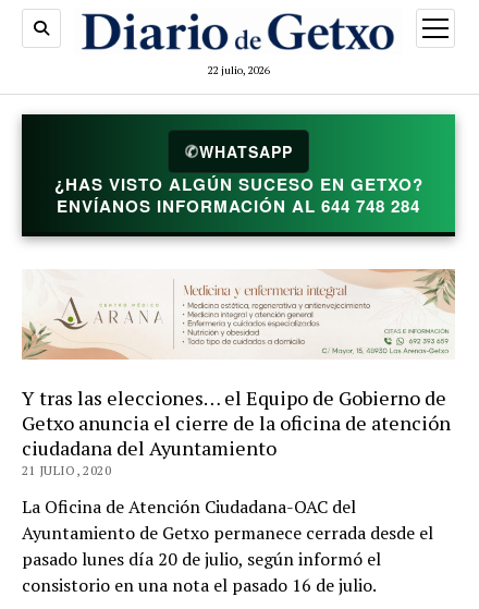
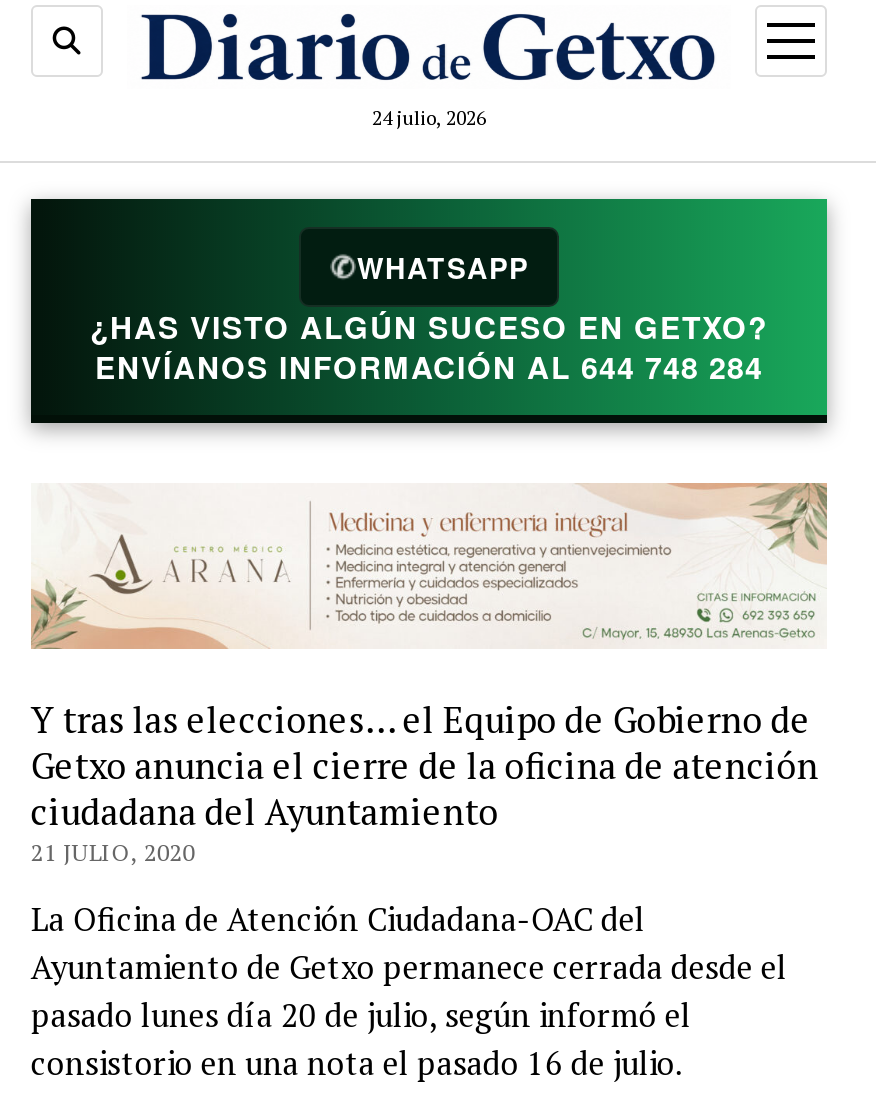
[207,63,269,77] 22 julio, 2026 -> [372,105,486,131] 24 julio, 2026

